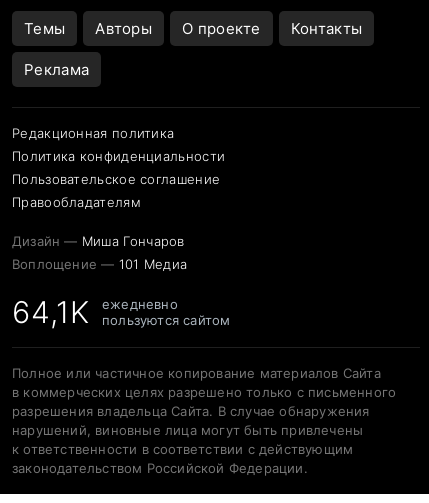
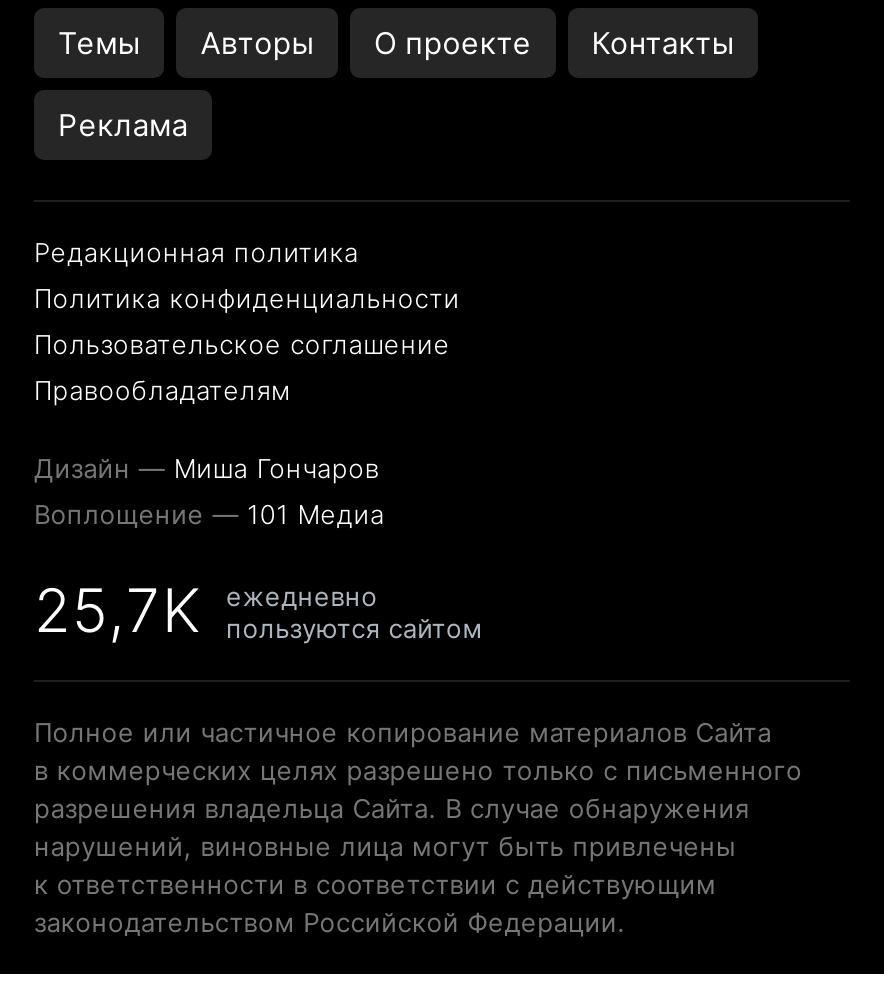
[12,294,230,330] 64,1K ежедневно пользуются сайтом -> [34,574,483,646] 25,7K ежедневно пользуются сайтом

